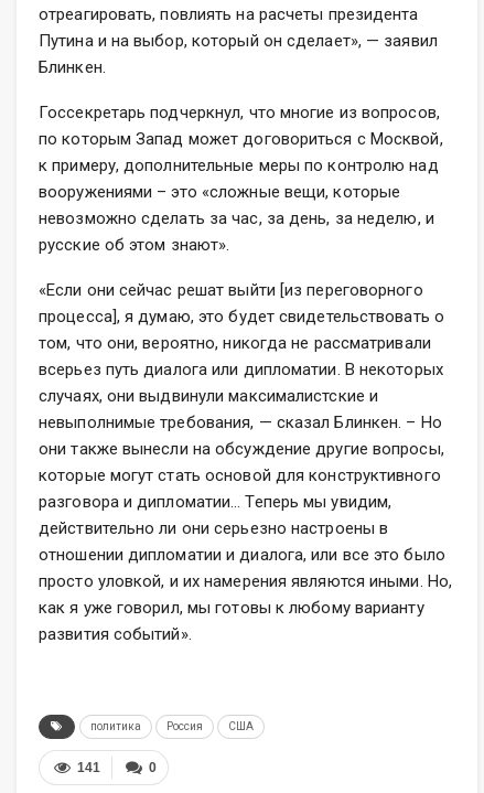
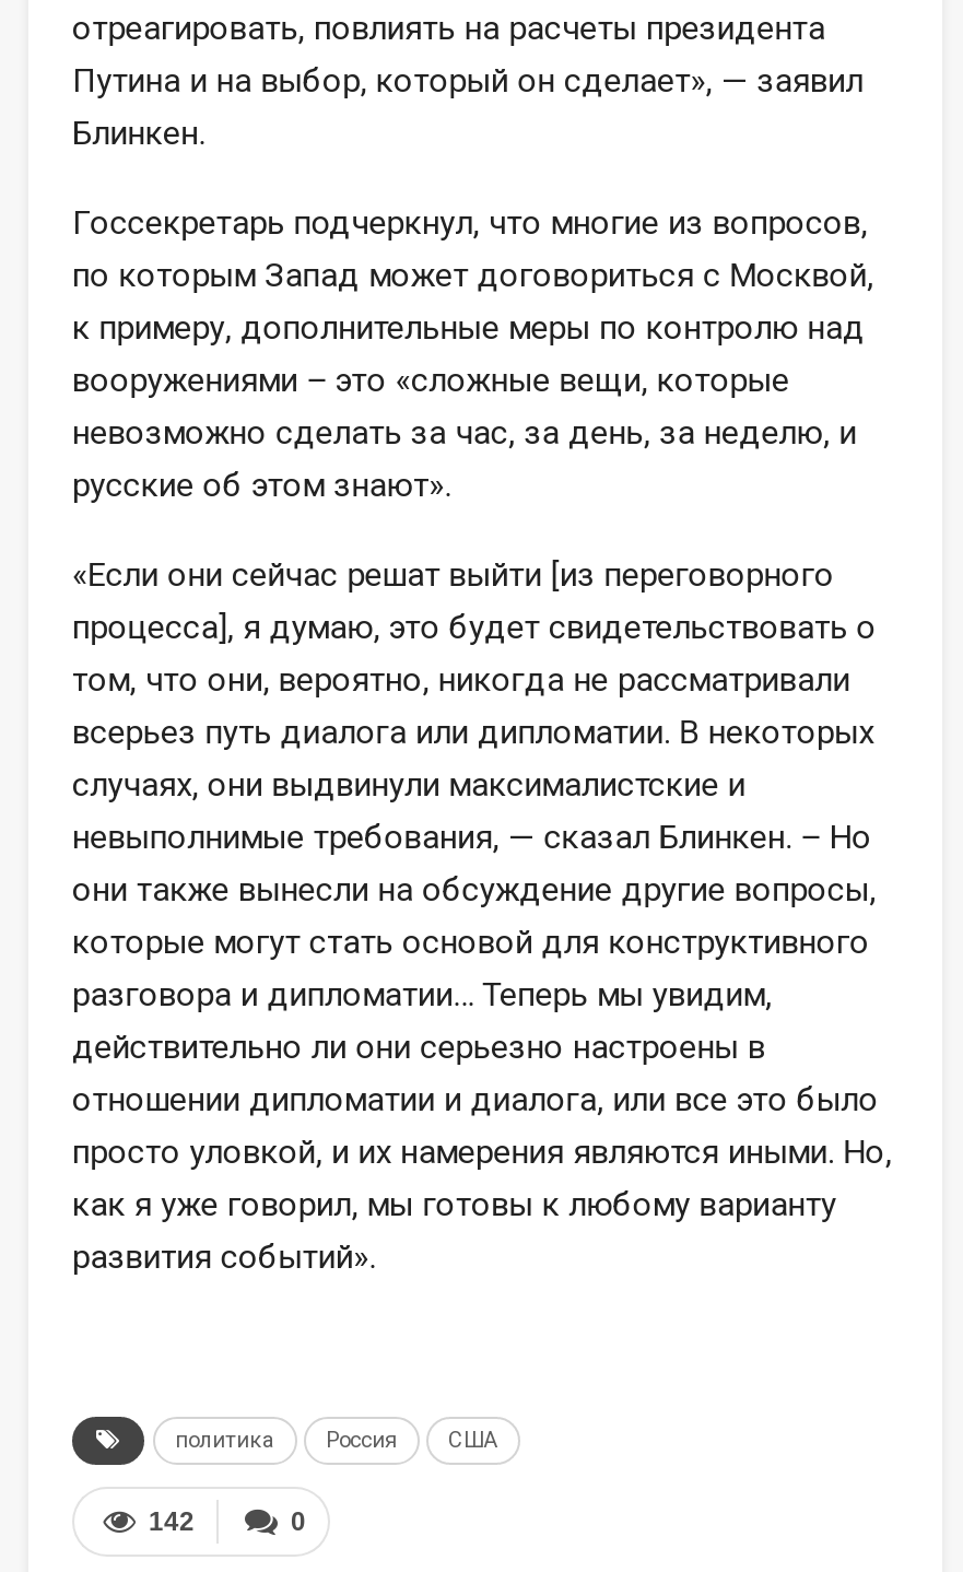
[77,760,100,776] 141 -> [149,1507,195,1537] 142

